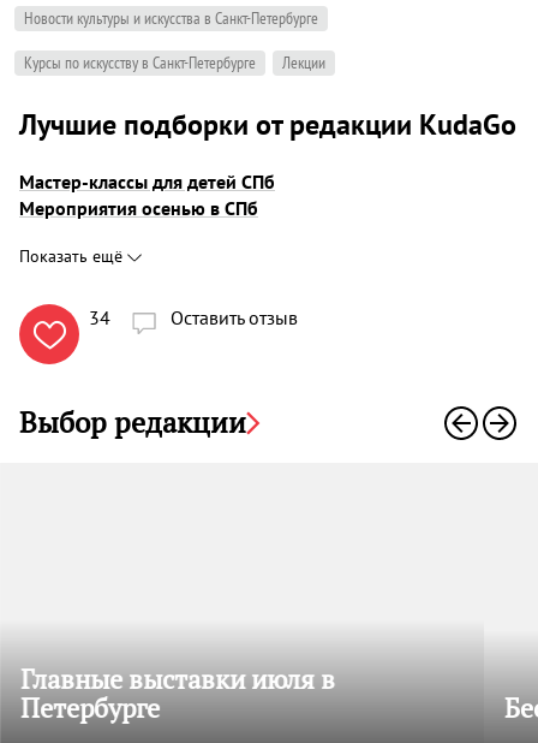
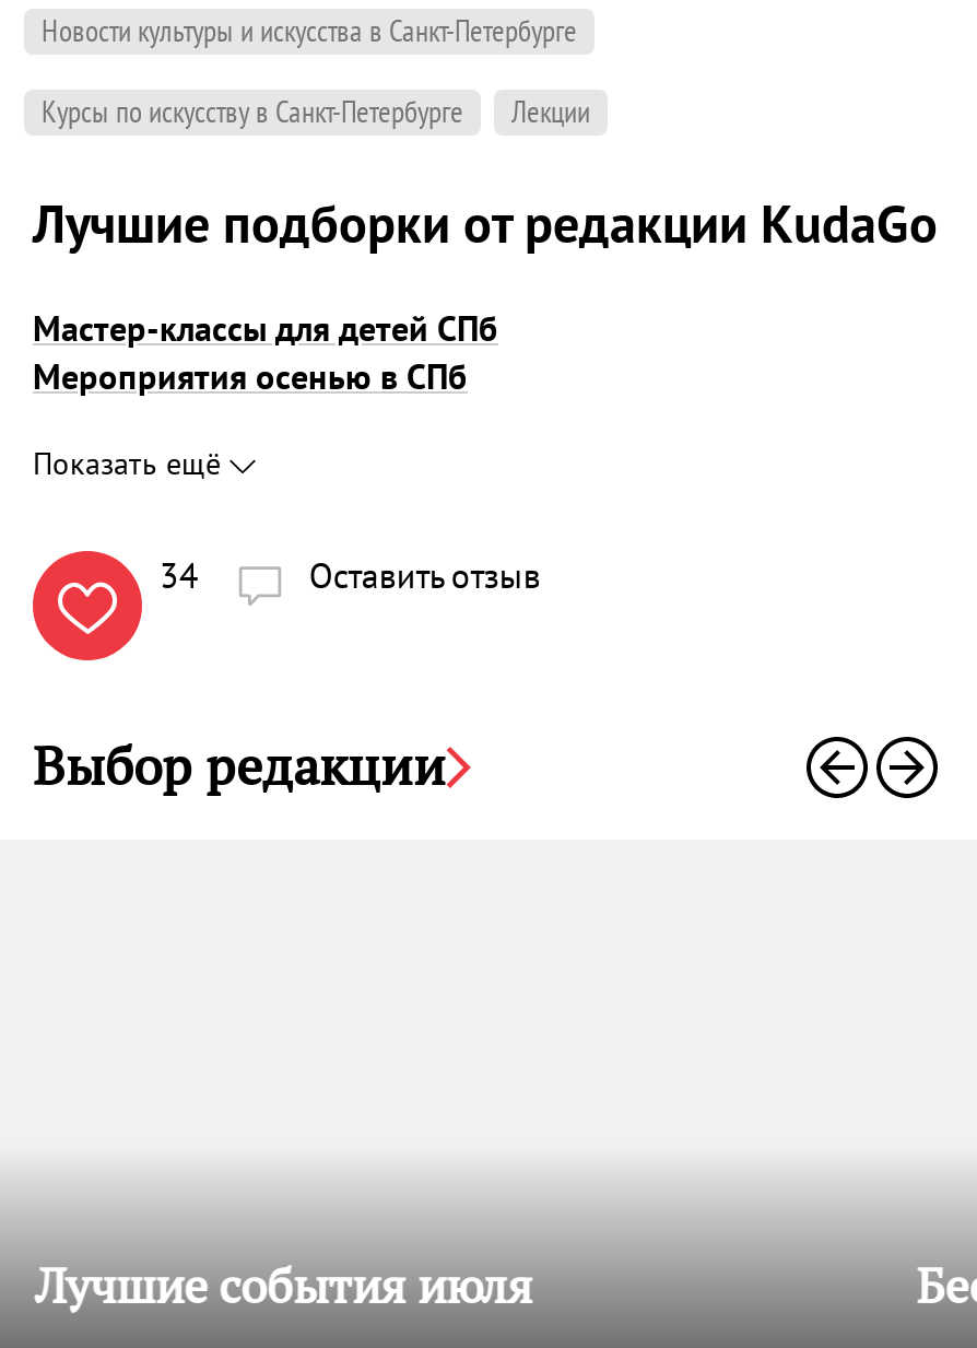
[20,663,335,725] Главные выставки июля в | Петербурге -> [35,1256,533,1317] Лучшие события июля

